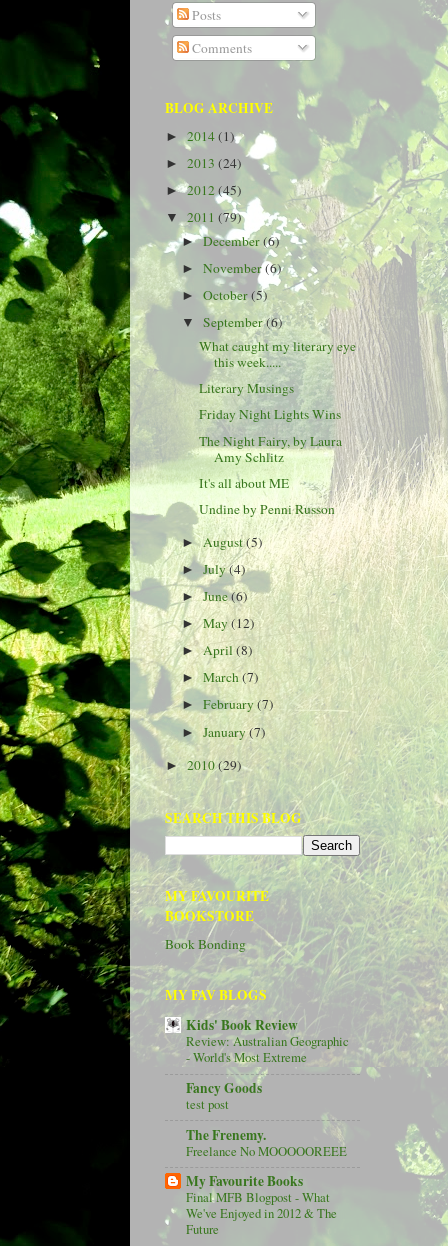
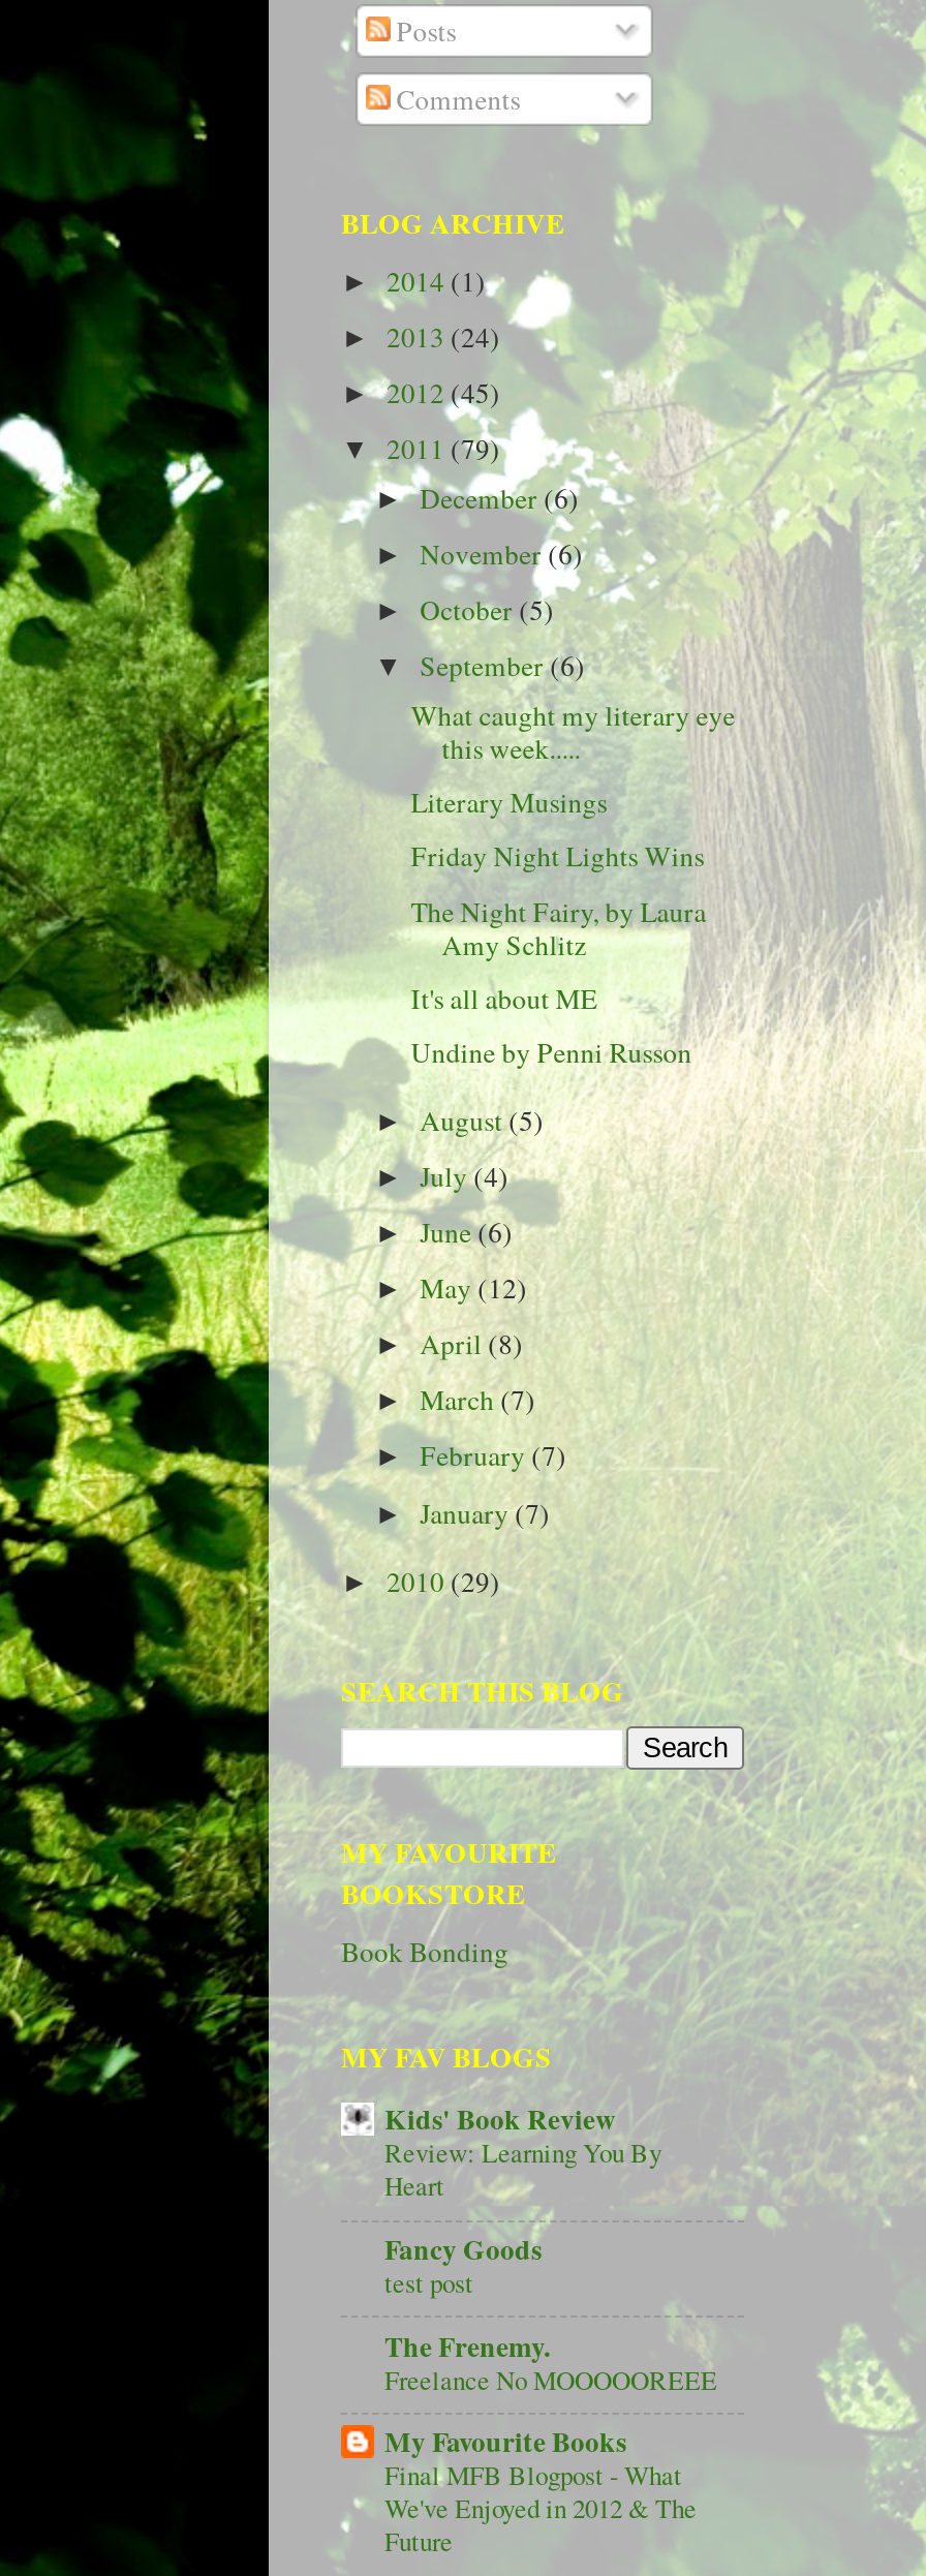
[186,1032,349,1066] Review: Australian Geographic | - World's Most Extreme -> [384,2134,661,2204] Review: Learning You By | Heart

